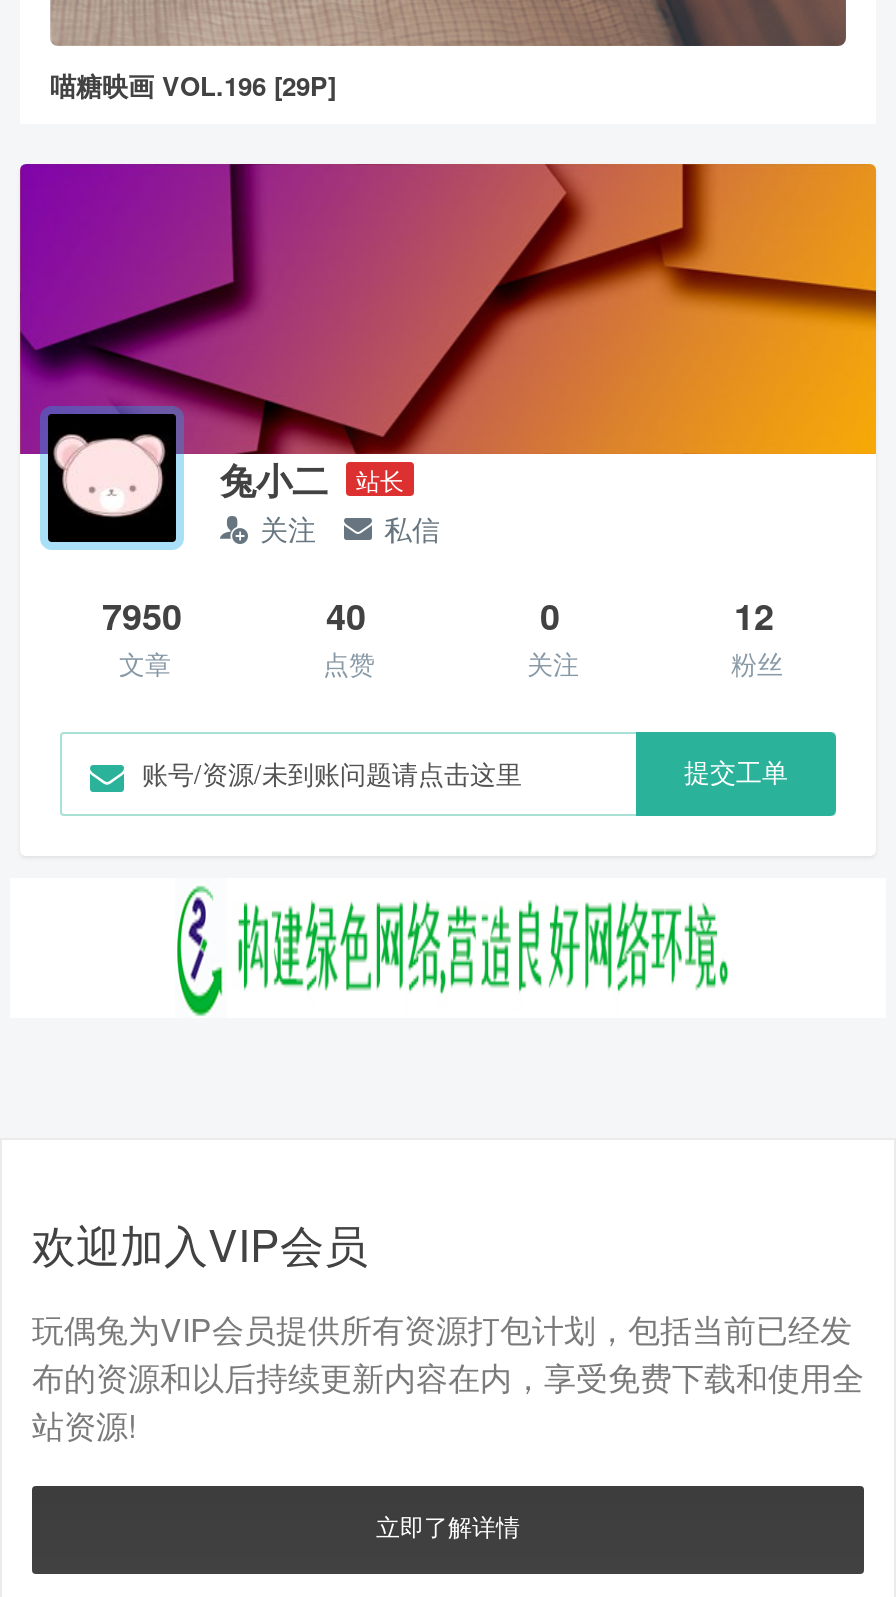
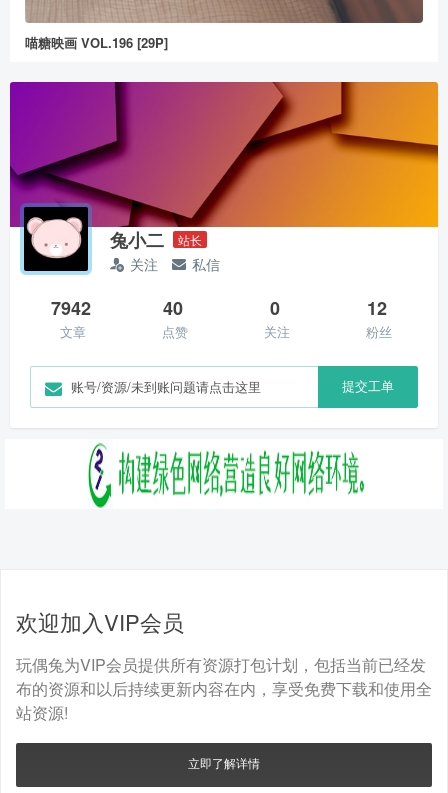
[102,590,182,642] 7950 -> [51,295,91,321] 7942

